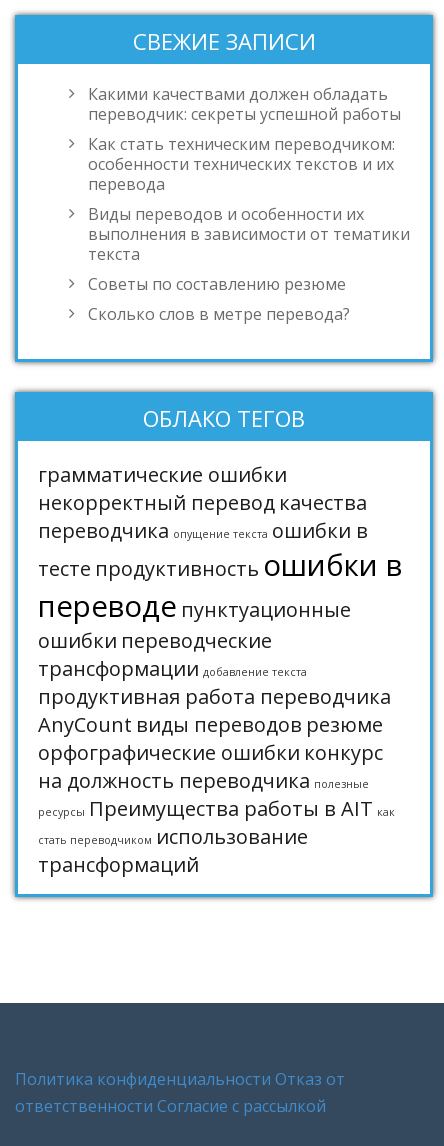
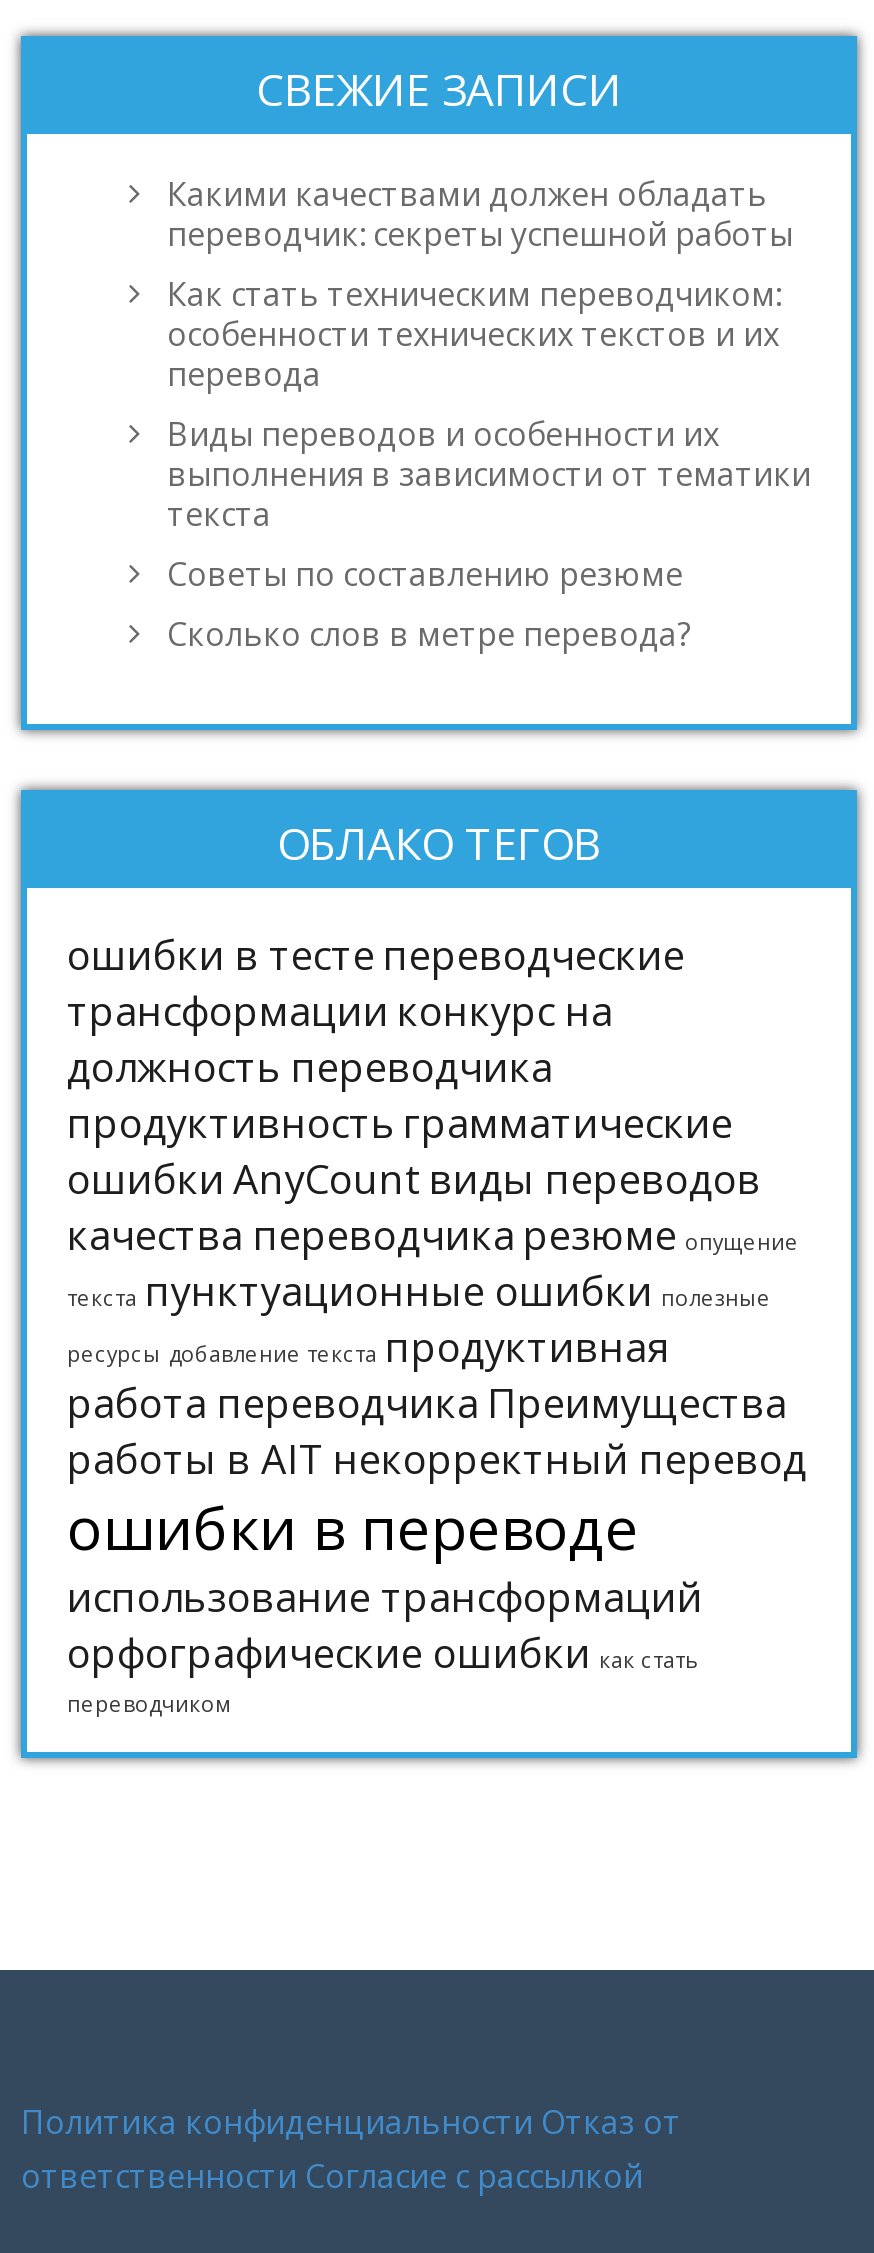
[38,461,402,878] грамматические ошибки | некорректный перевод качества | переводчика опущение текста ошибки в | тесте продуктивность ошибки в | переводе пунктуационные | ошибки переводческие | трансформации добавление текста | продуктивная работа переводчика | AnyCount виды переводов резюме | орфографические ошибки конкурс | на должность переводчика полезные | ресурсы Преимущества работы в AIT как | стать переводчиком использование | трансформаций -> [67,928,807,1718] ошибки в тесте переводческие | трансформации конкурс на | должность переводчика | продуктивность грамматические | ошибки AnyCount виды переводов | качества переводчика резюме опущение | текста пунктуационные ошибки полезные | ресурсы добавление текста продуктивная | работа переводчика Преимущества | работы в AIT некорректный перевод | ошибки в переводе | использование трансформаций | орфографические ошибки как стать | переводчиком

